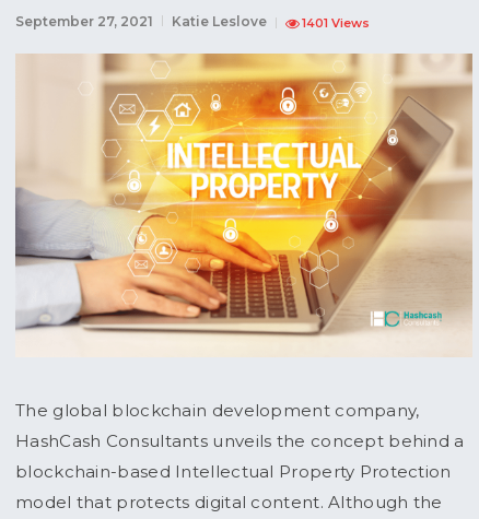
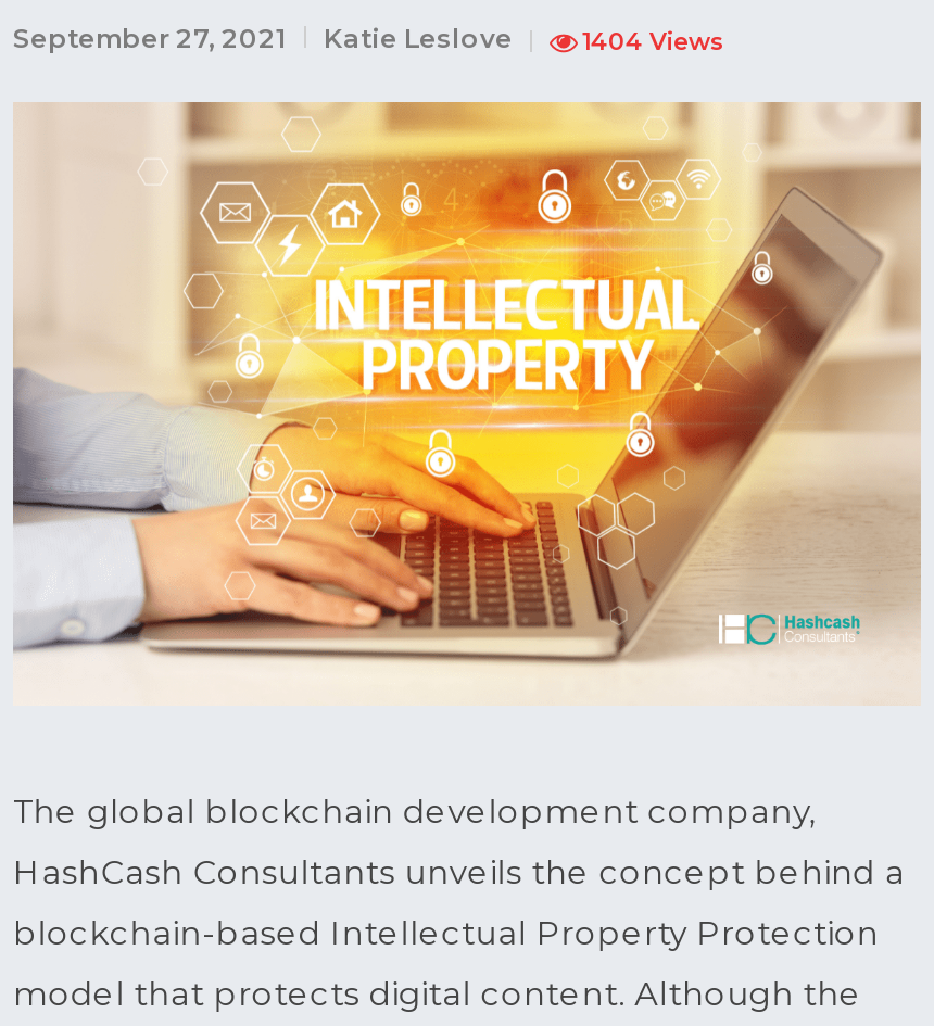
[302,15,370,30] 1401 Views -> [582,25,725,56] 1404 Views

